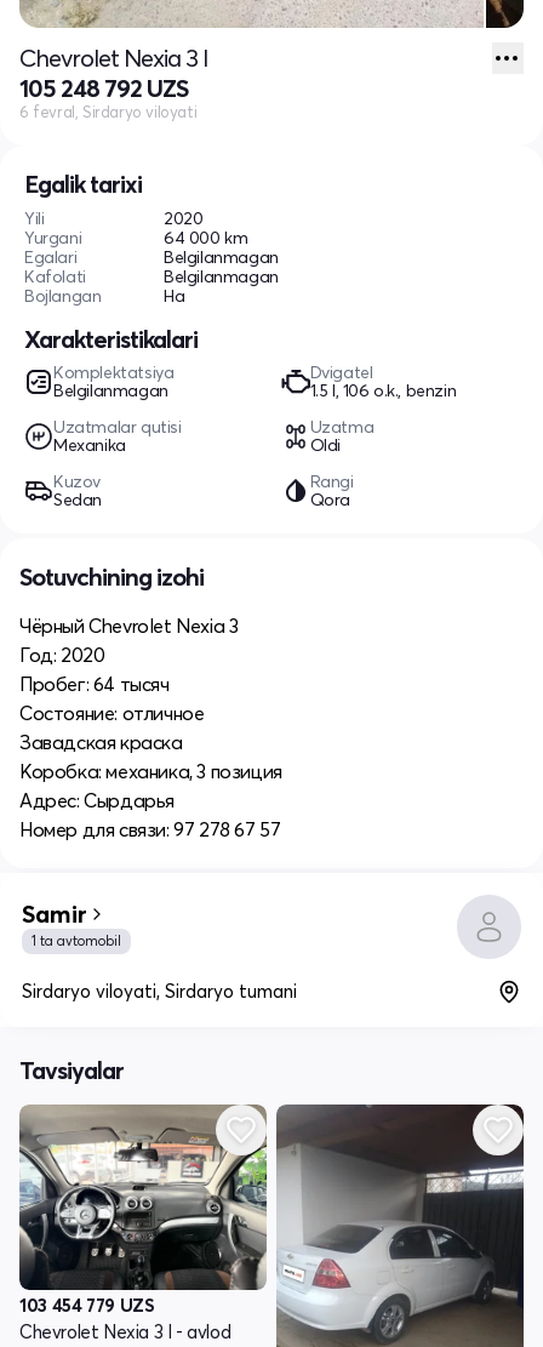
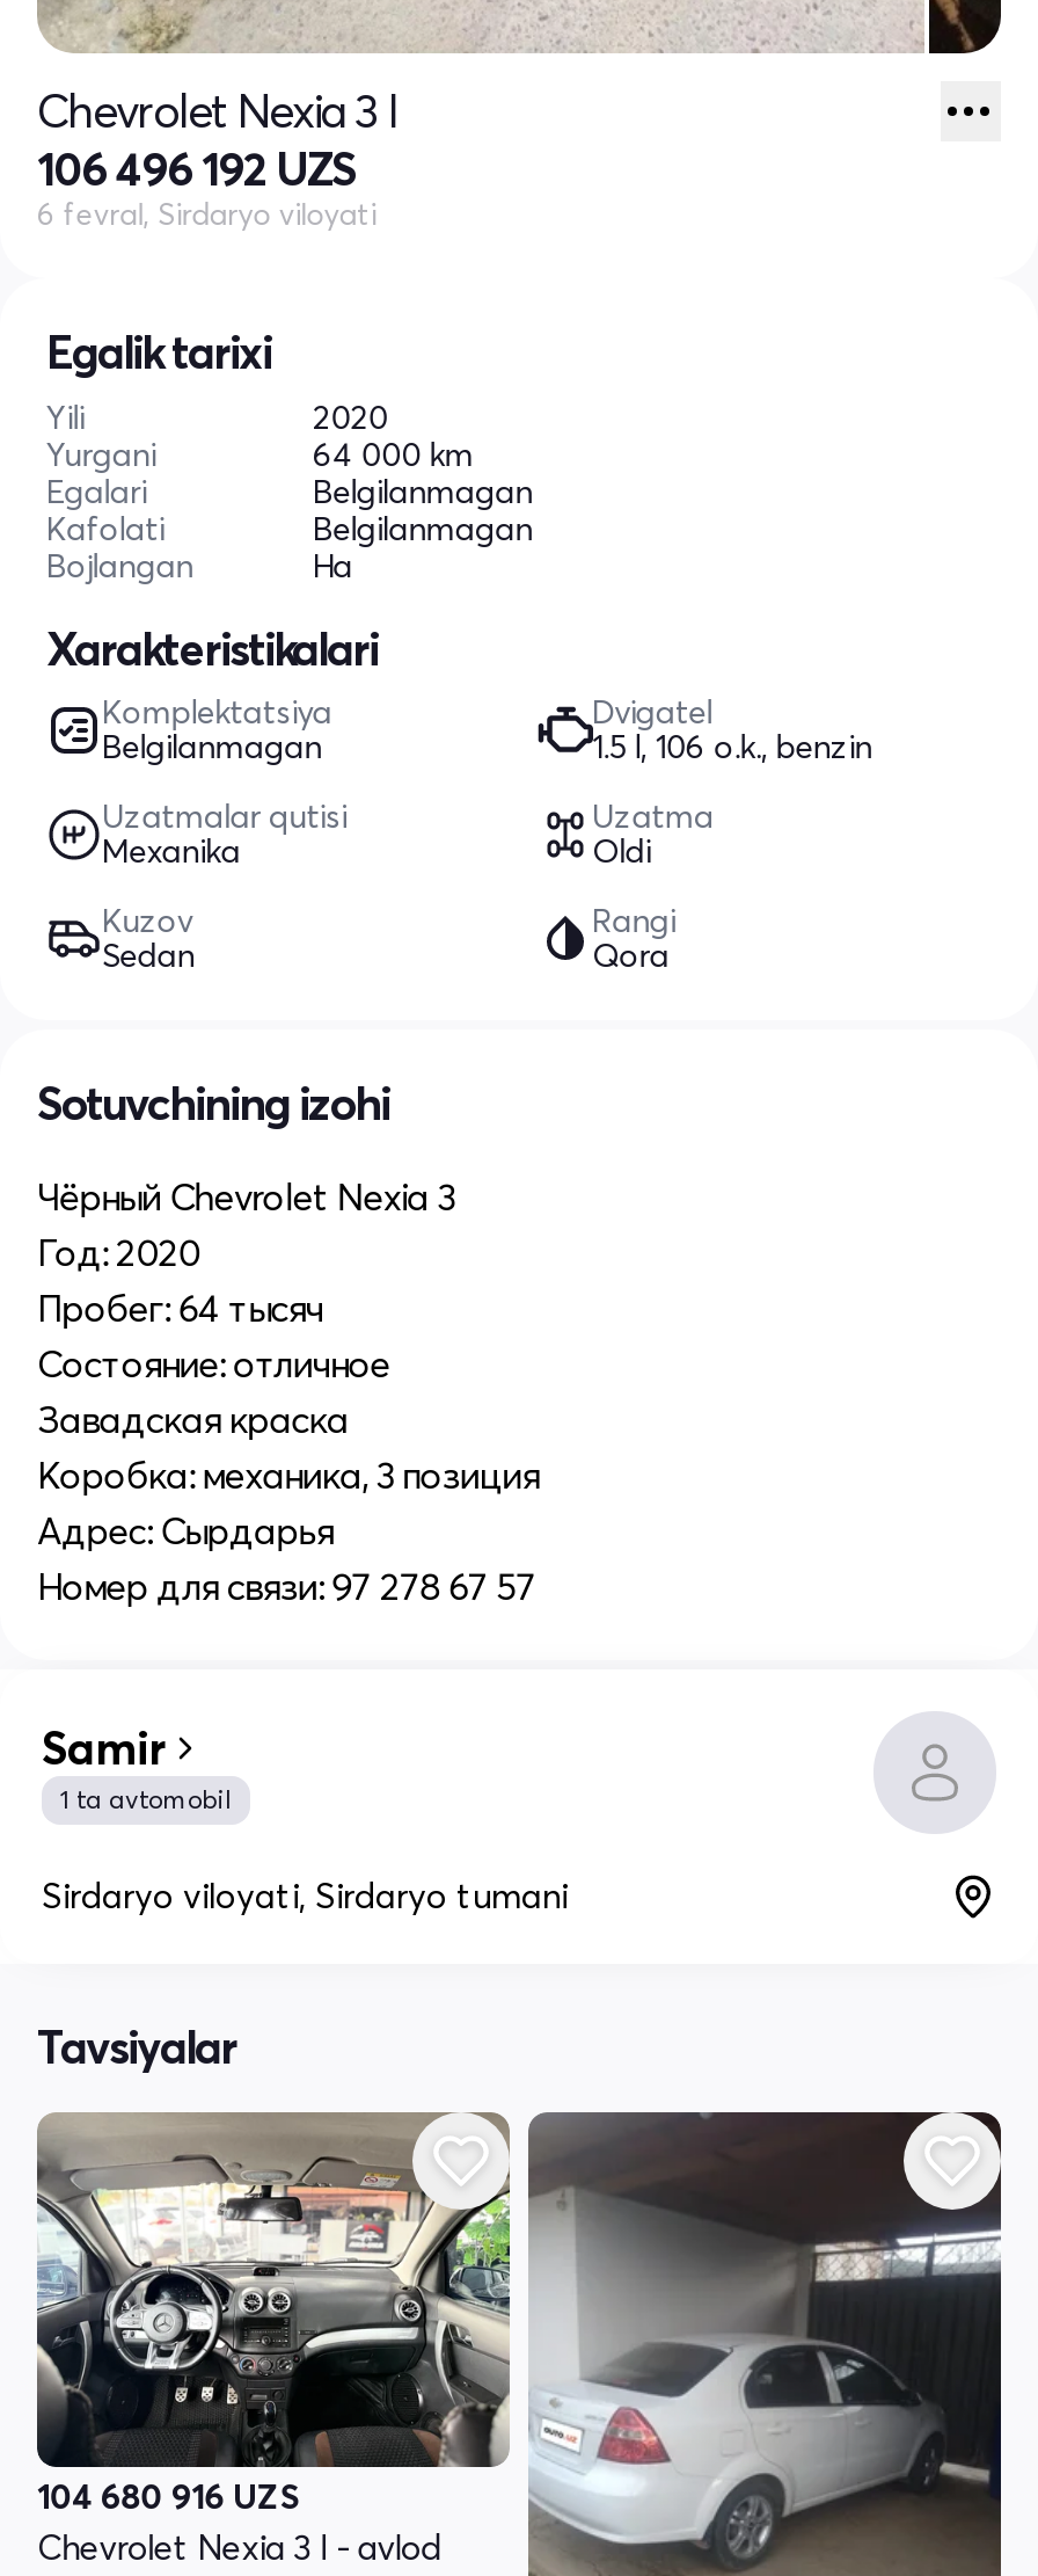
[19,72,188,103] 105 248 792 UZS -> [37,138,354,196] 106 496 192 UZS
[19,1293,154,1316] 103 454 779 UZS -> [37,2473,300,2517] 104 680 916 UZS

